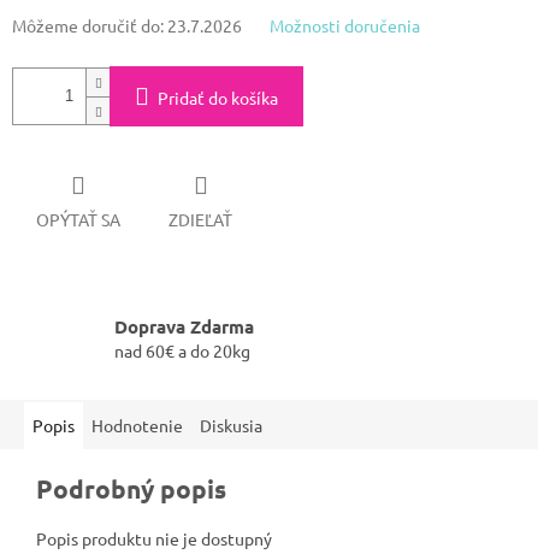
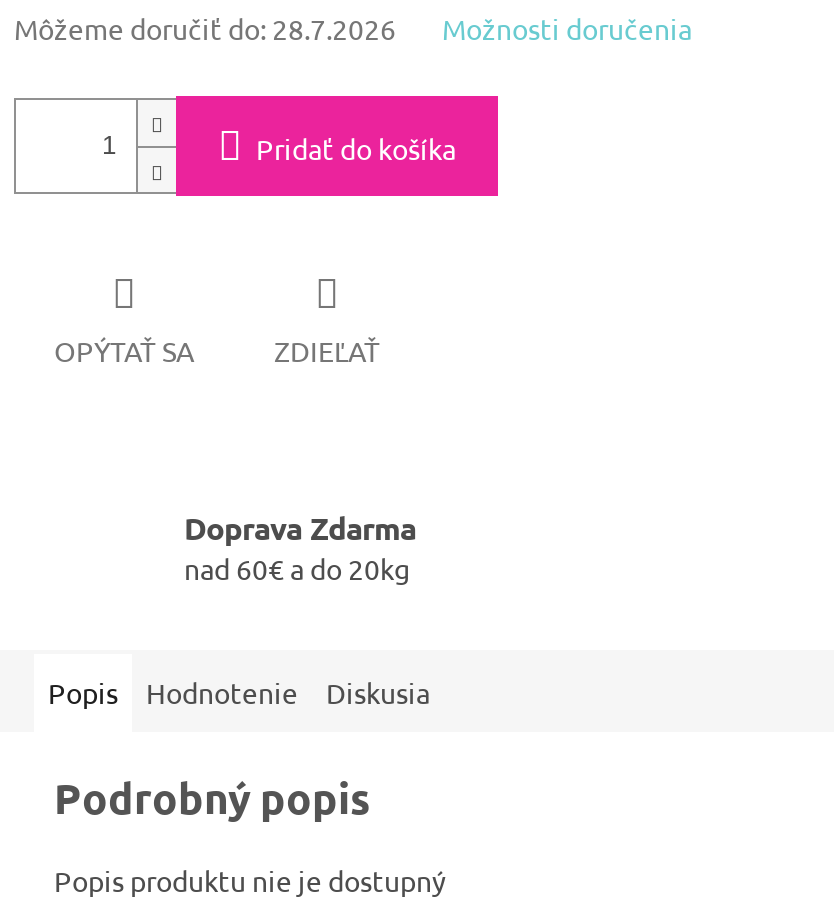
[12,14,242,36] Môžeme doručiť do: 23.7.2026 -> [14,10,396,46] Môžeme doručiť do: 28.7.2026

